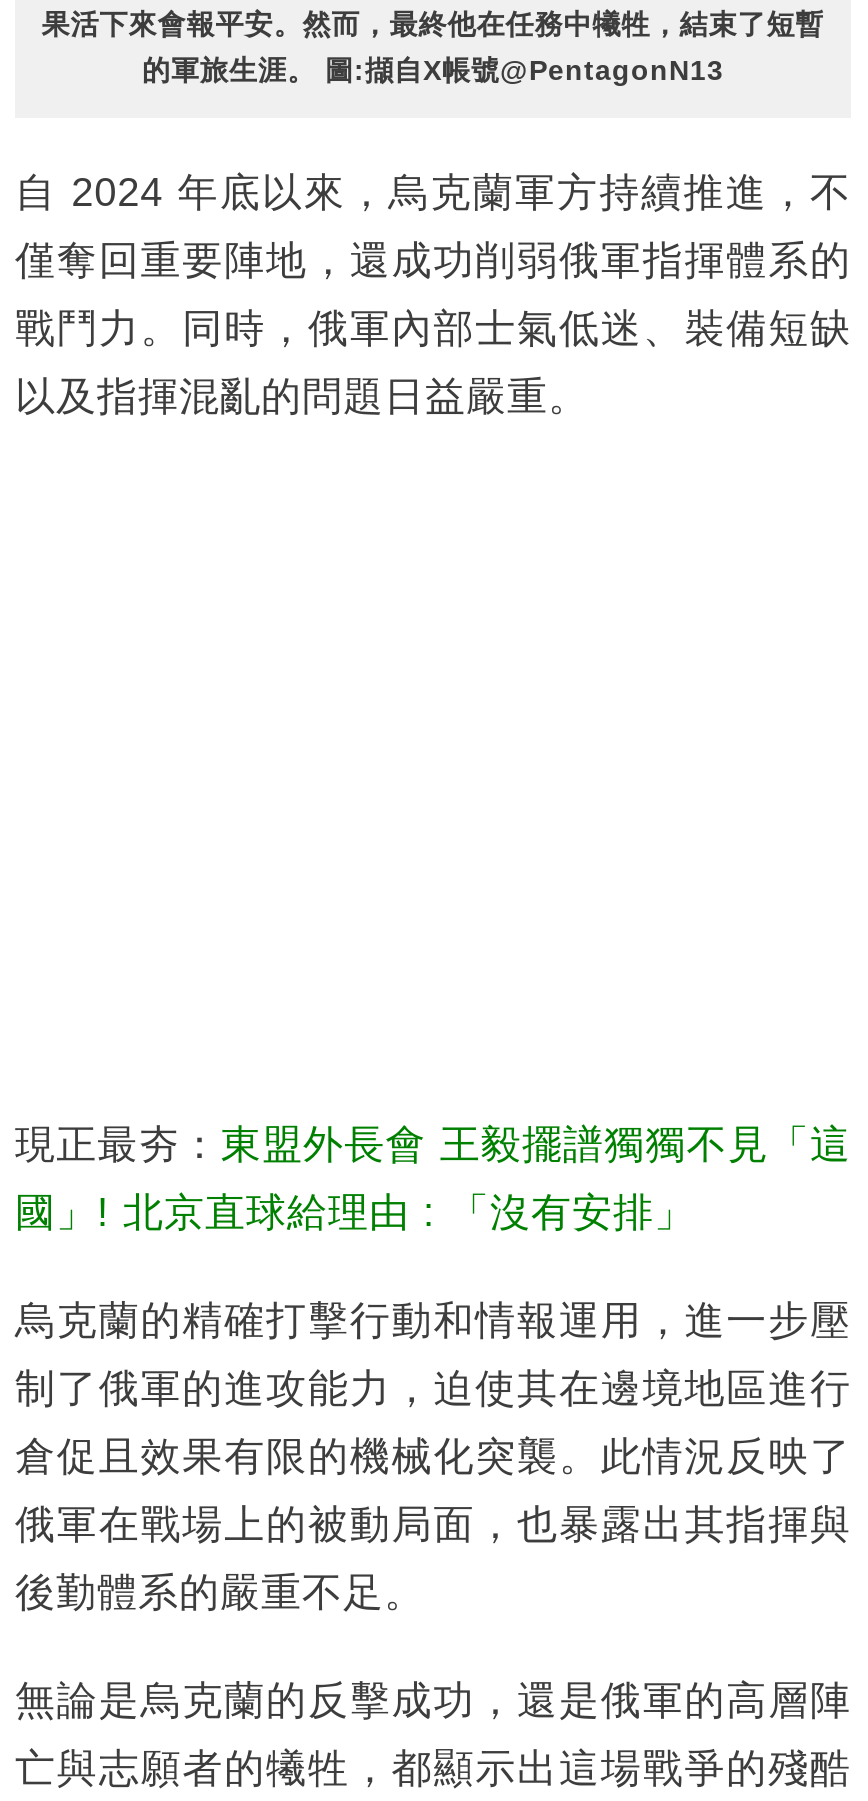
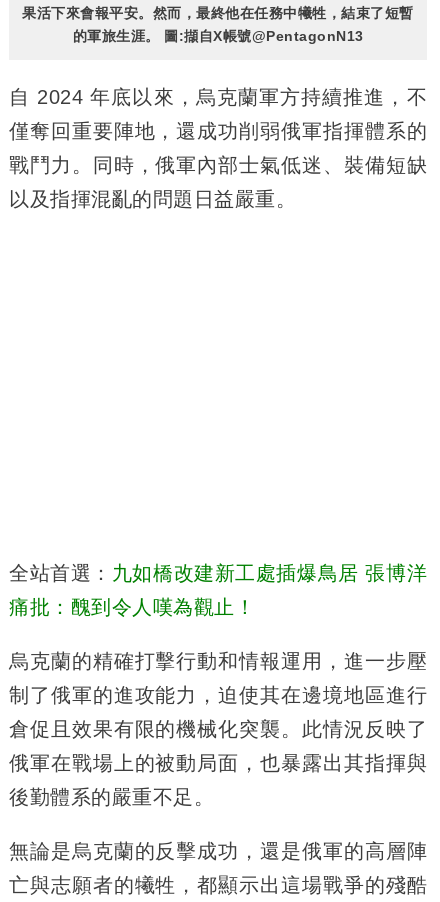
[15,1123,851,1167] 現正最夯：東盟外長會 王毅擺譜獨獨不見「這 -> [9,562,427,584] 全站首選：九如橋改建新工處插爆鳥居 張博洋
[15,1191,695,1235] 國」! 北京直球給理由 : 「沒有安排」 -> [9,596,255,618] 痛批：醜到令人嘆為觀止！

